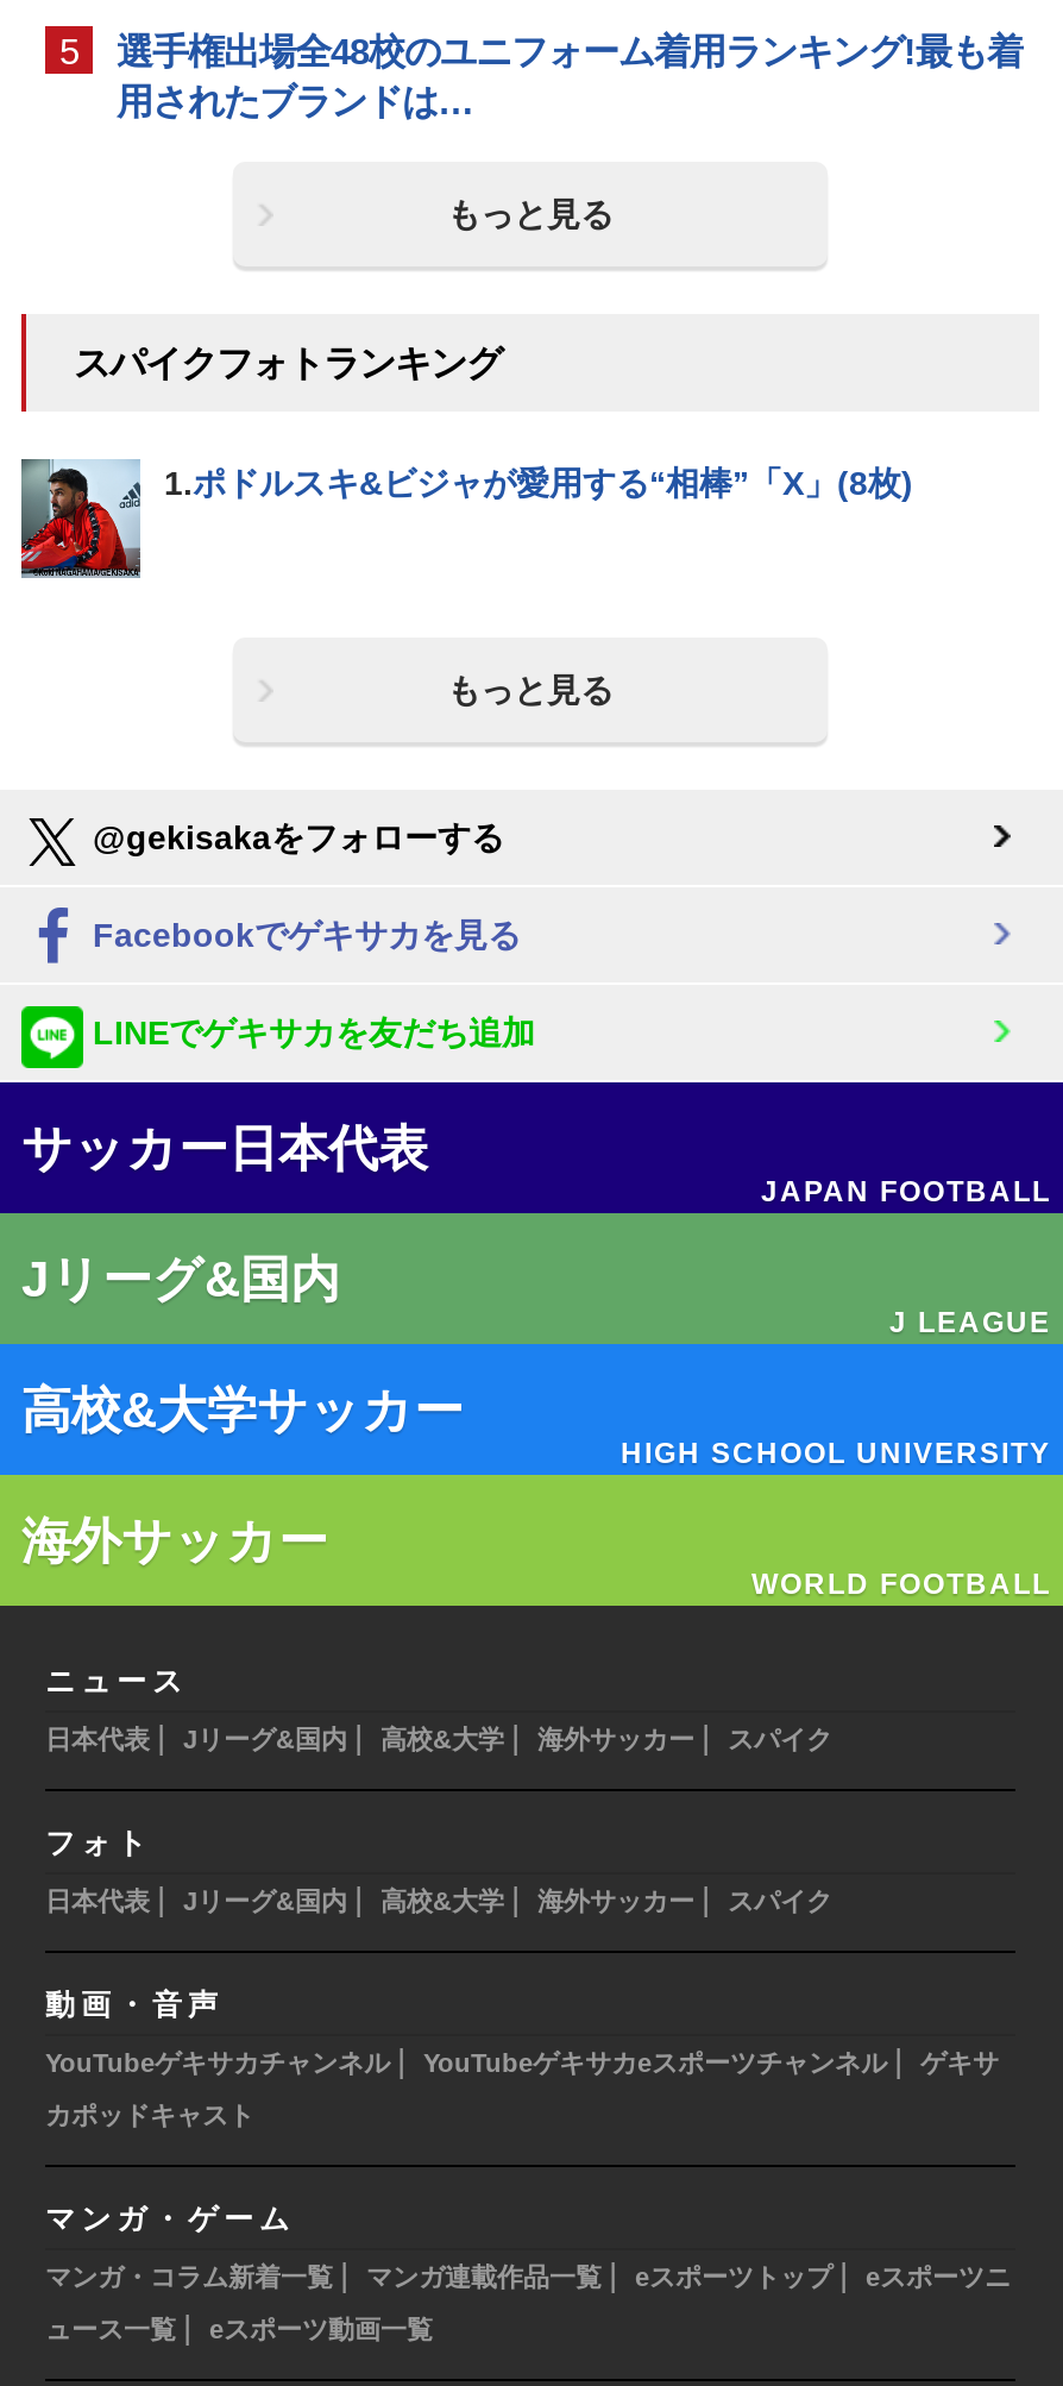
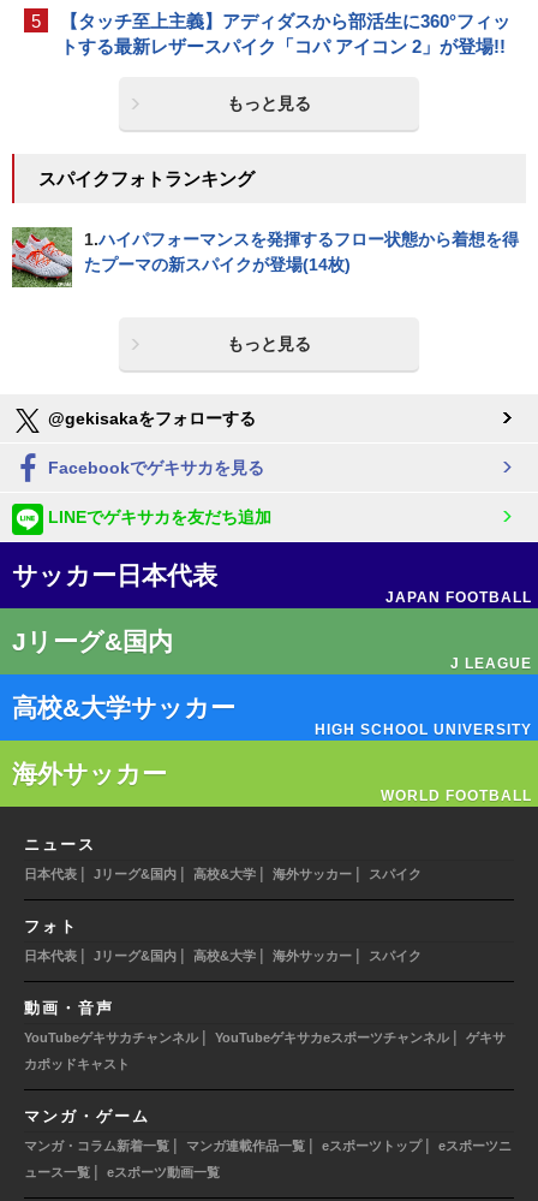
[117,32,1023,122] 選手権出場全48校のユニフォーム着用ランキング!最も着 | 用されたブランドは… -> [60,11,510,57] 【タッチ至上主義】アディダスから部活生に360°フィッ | トする最新レザースパイク「コパ アイコン 2」が登場!!
[19,459,913,578] [image] | 1.ポドルスキ&ビジャが愛用する“相棒”「X」(8枚) -> [11,226,519,289] [image] | 1.ハイパフォーマンスを発揮するフロー状態から着想を得 | たプーマの新スパイクが登場(14枚)

